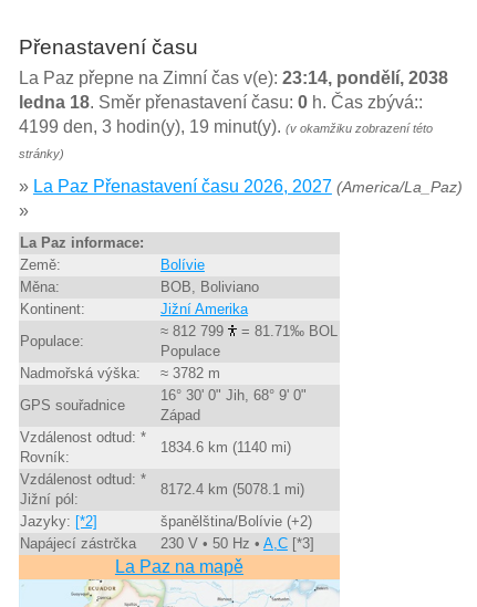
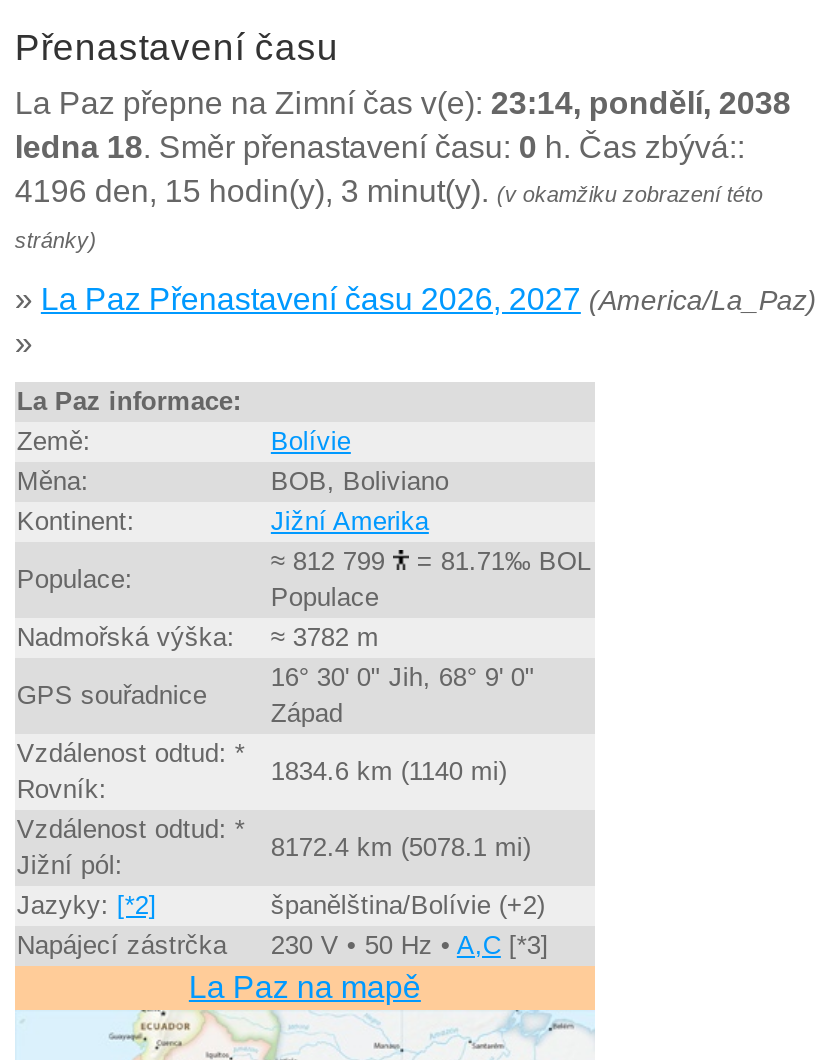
[19,117,433,136] 4199 den, 3 hodin(y), 19 minut(y). (v okamžiku zobrazení této -> [15,174,763,208] 4196 den, 15 hodin(y), 3 minut(y). (v okamžiku zobrazení této

